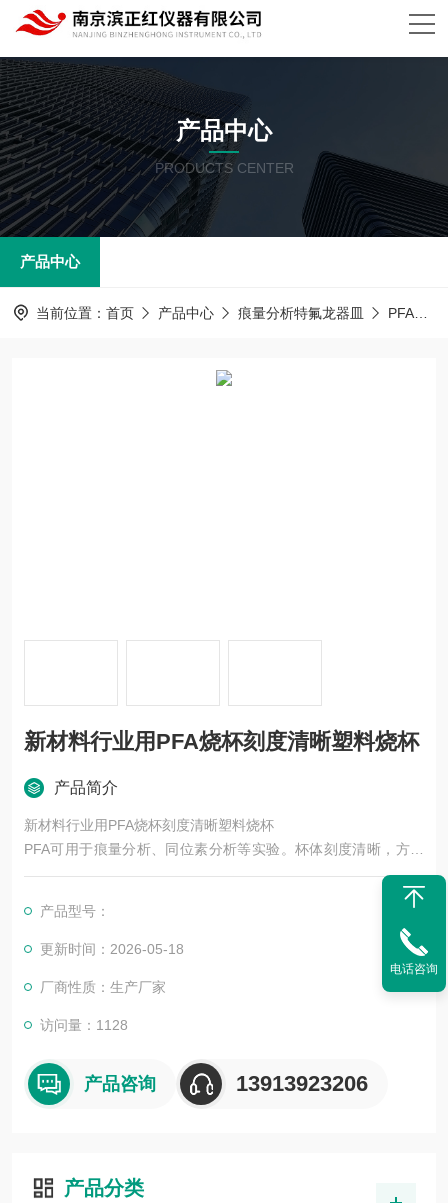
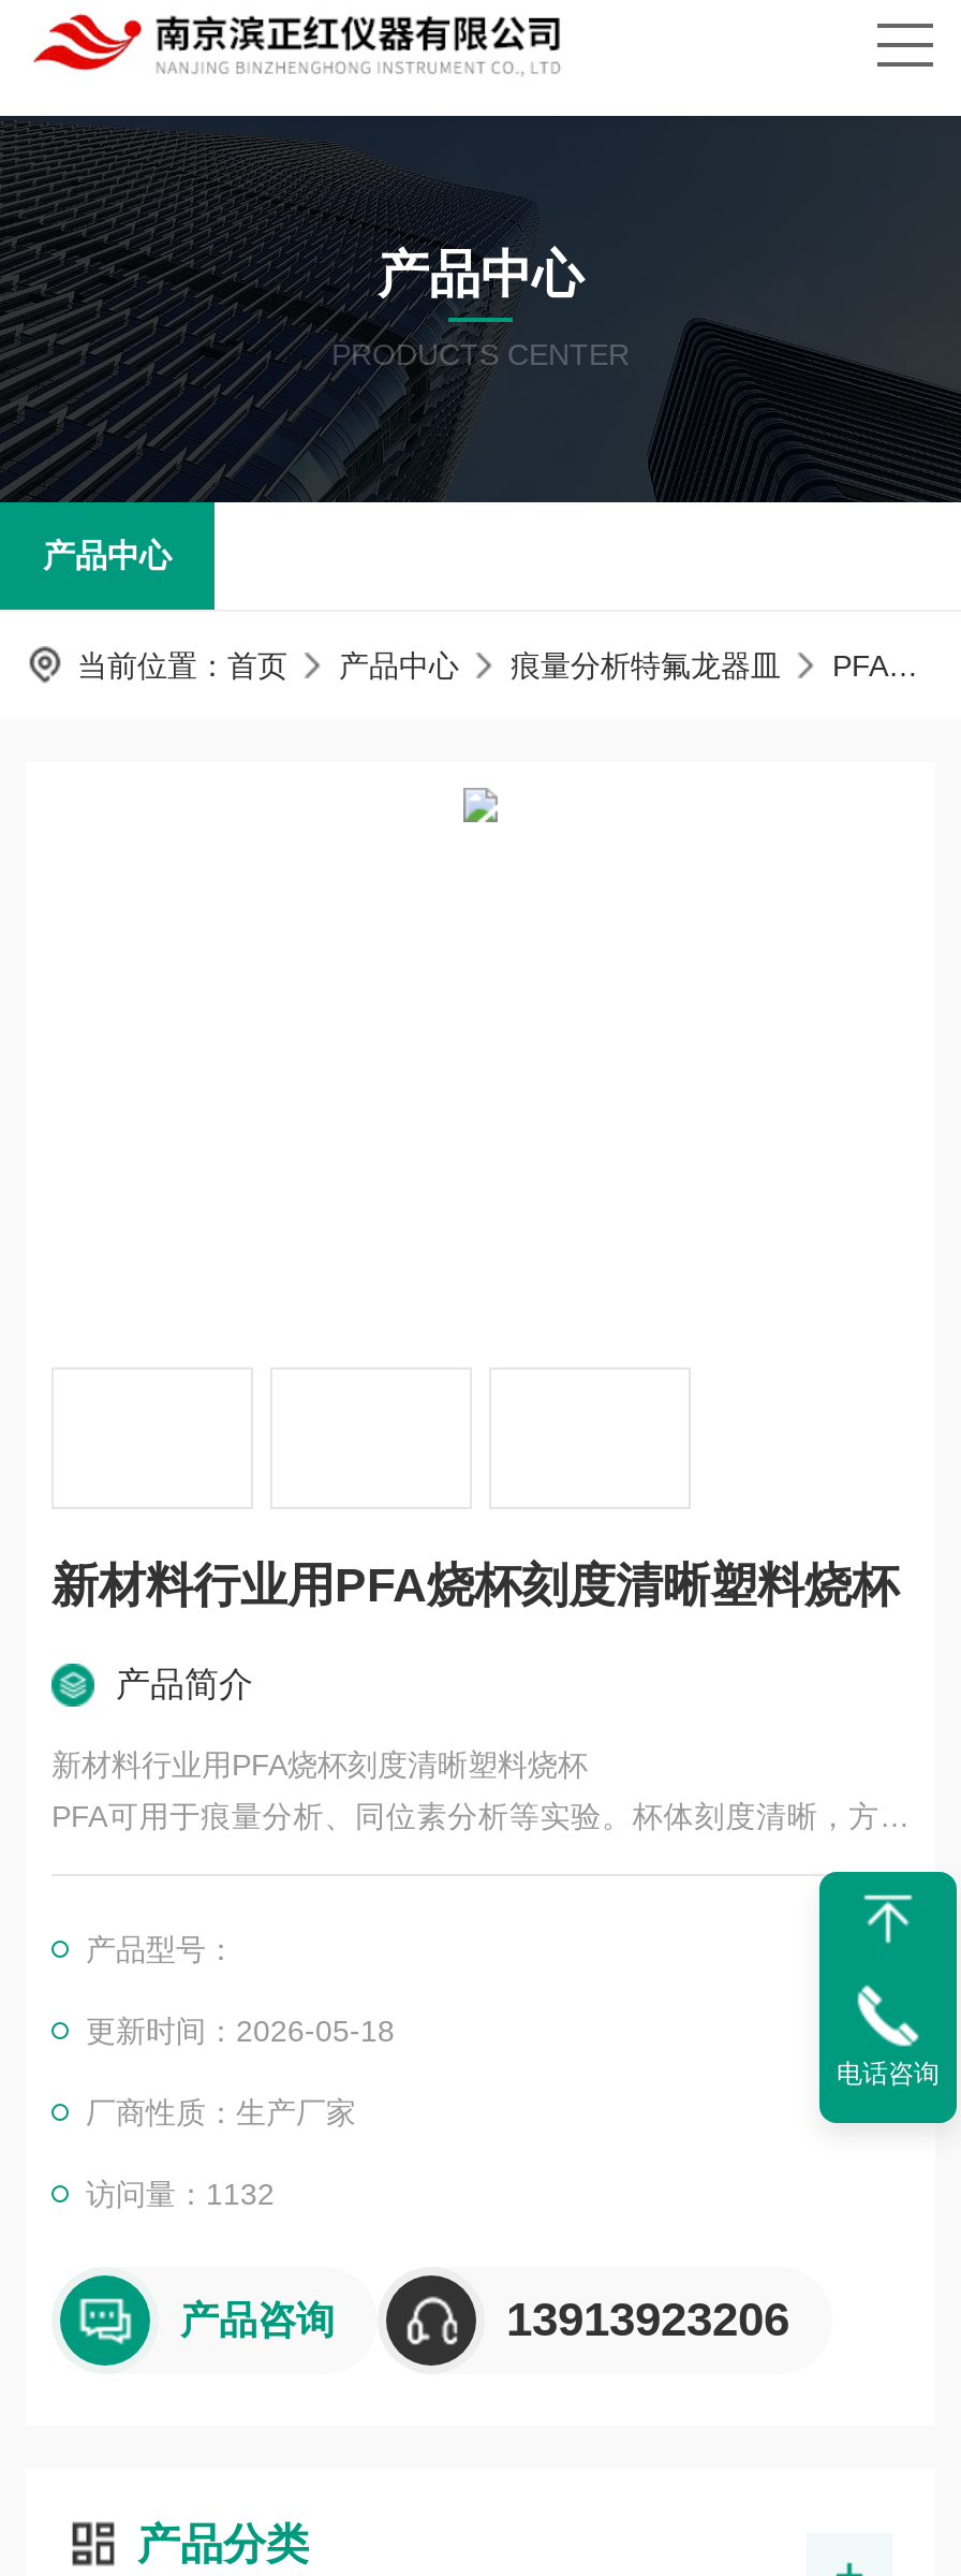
[40,1017,128,1033] 访问量：1128 -> [86,2177,275,2211] 访问量：1132

